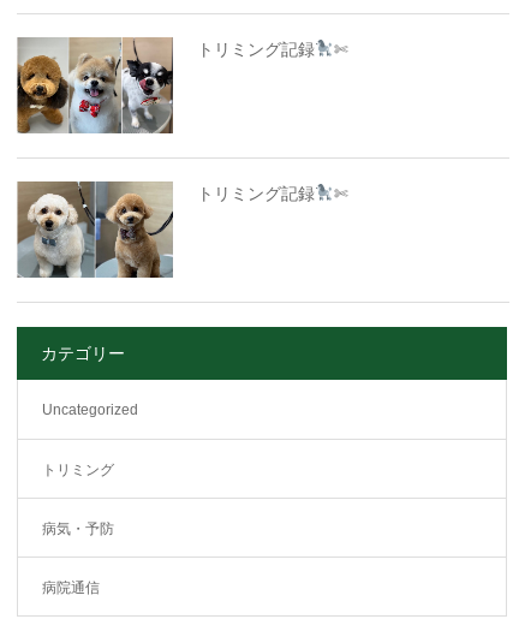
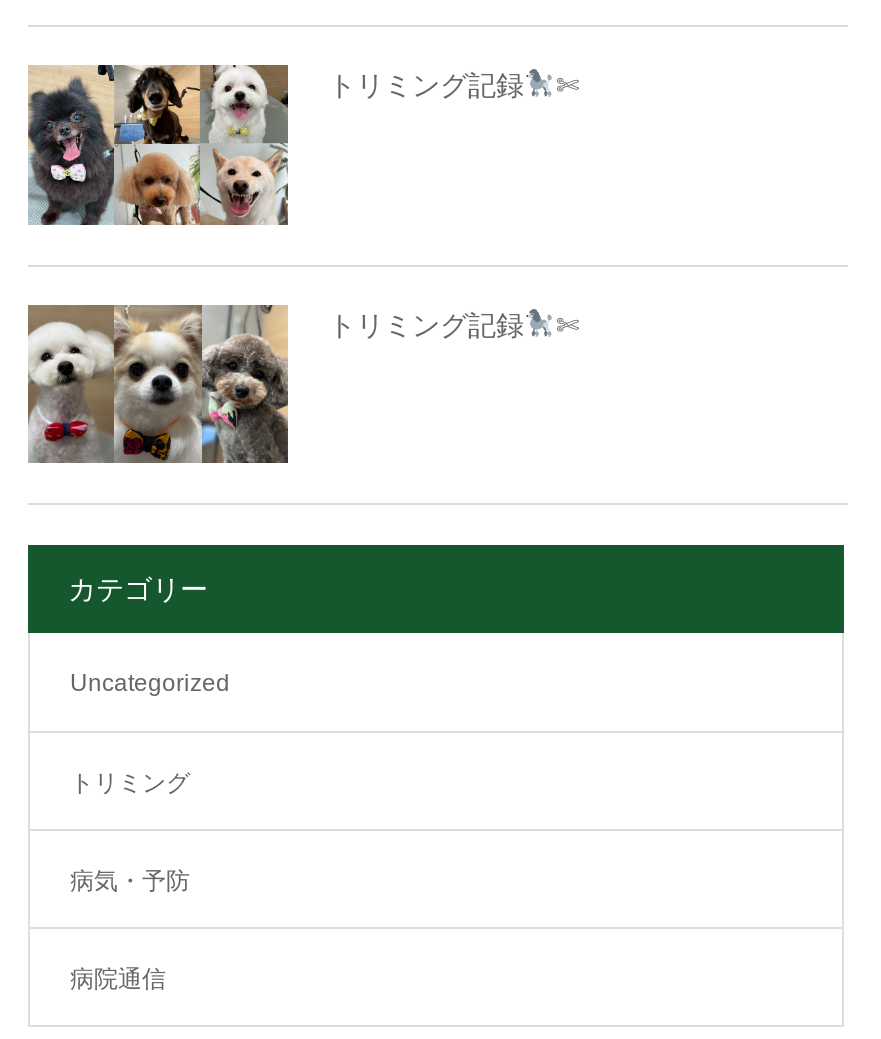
[17,37,173,133] [image] -> [28,63,288,227] [image]
[17,183,173,279] [image] -> [30,305,288,465] [image]

